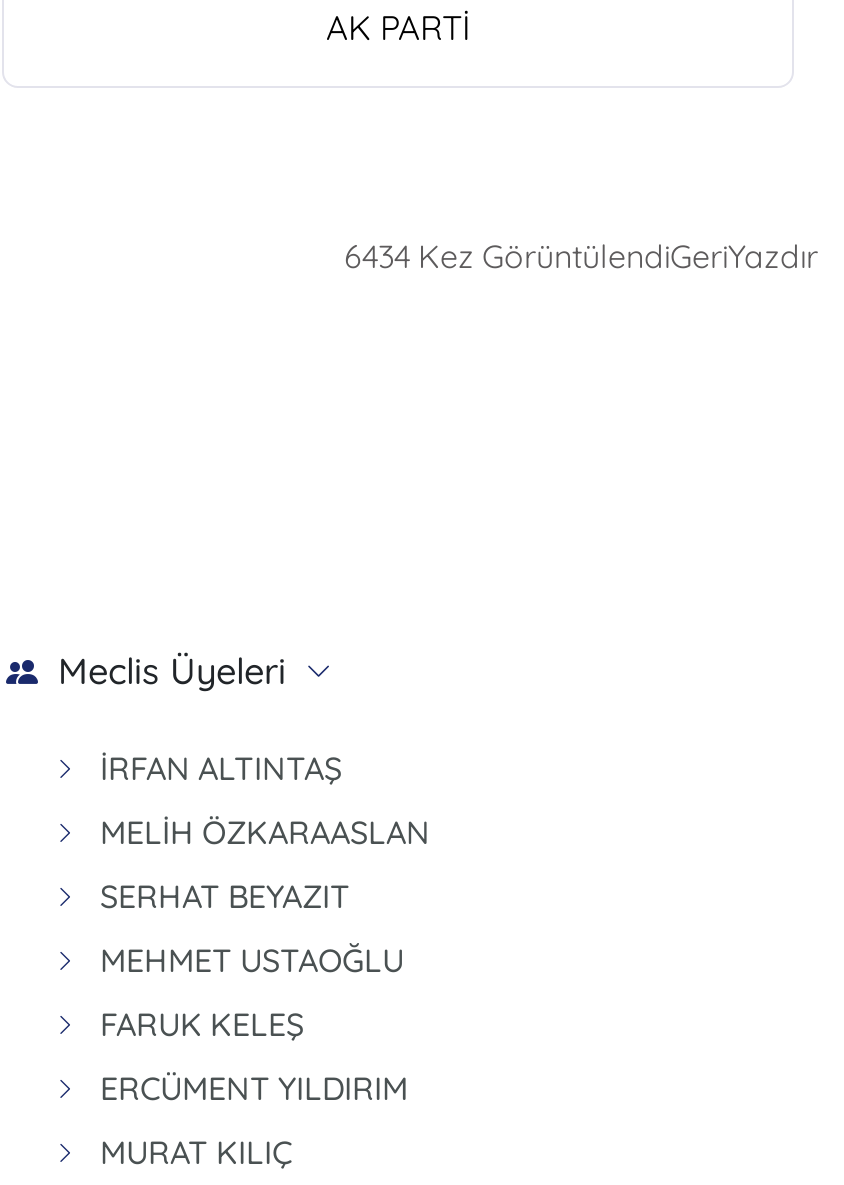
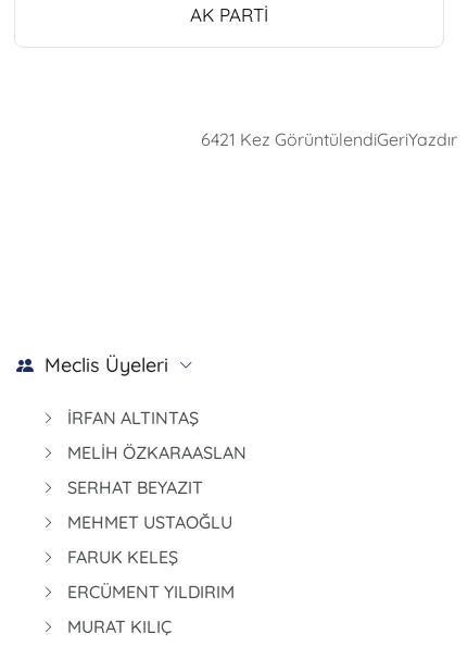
[344,236,818,276] 6434 Kez GörüntülendiGeriYazdır -> [201,128,457,150] 6421 Kez GörüntülendiGeriYazdır

